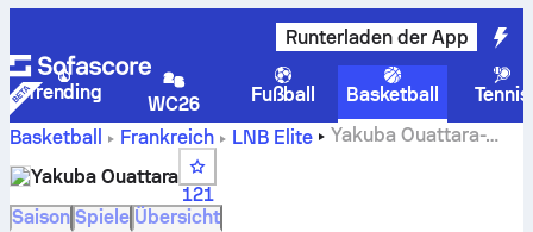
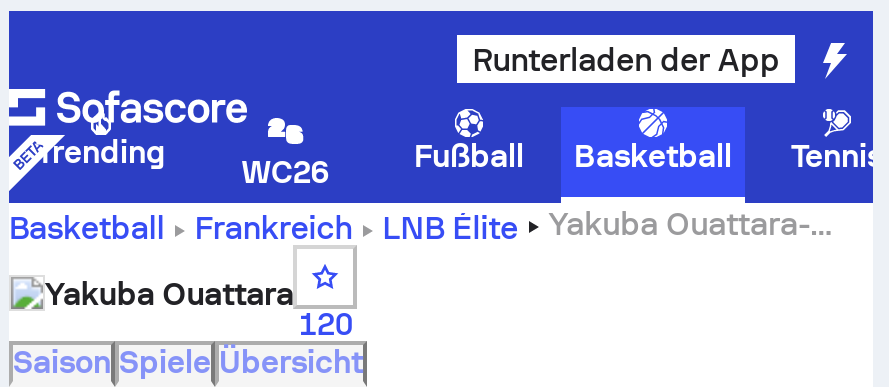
[182,183,214,206] 121 -> [299,305,353,343] 120

